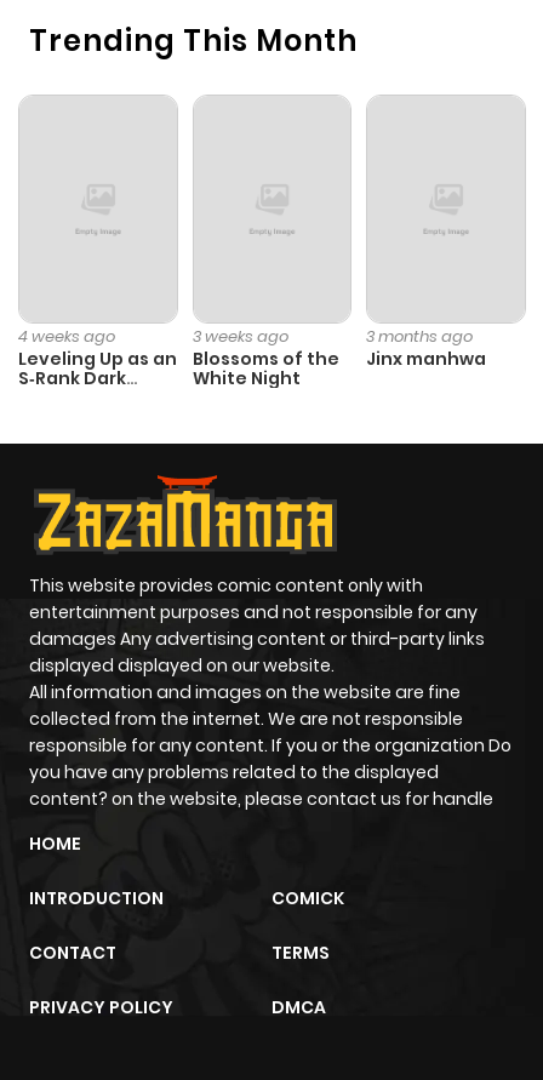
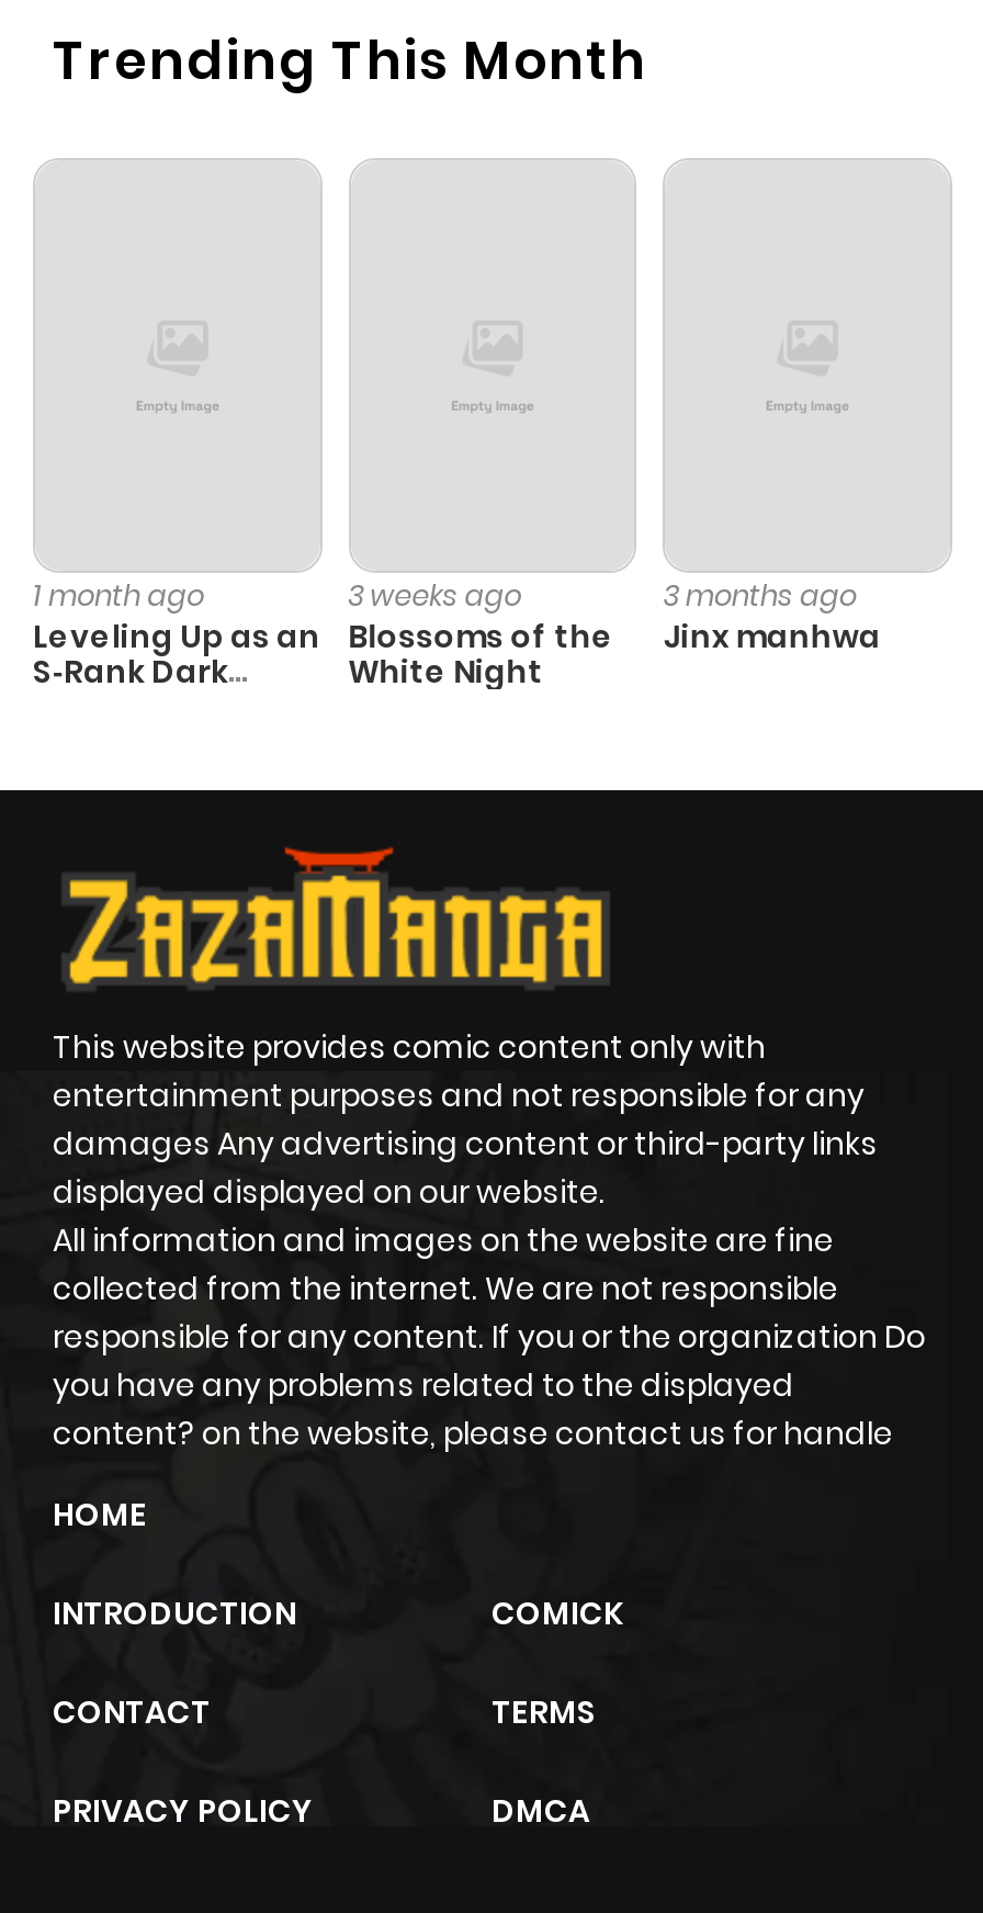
[18,324,115,348] 4 weeks ago -> [33,574,204,616] 1 month ago

